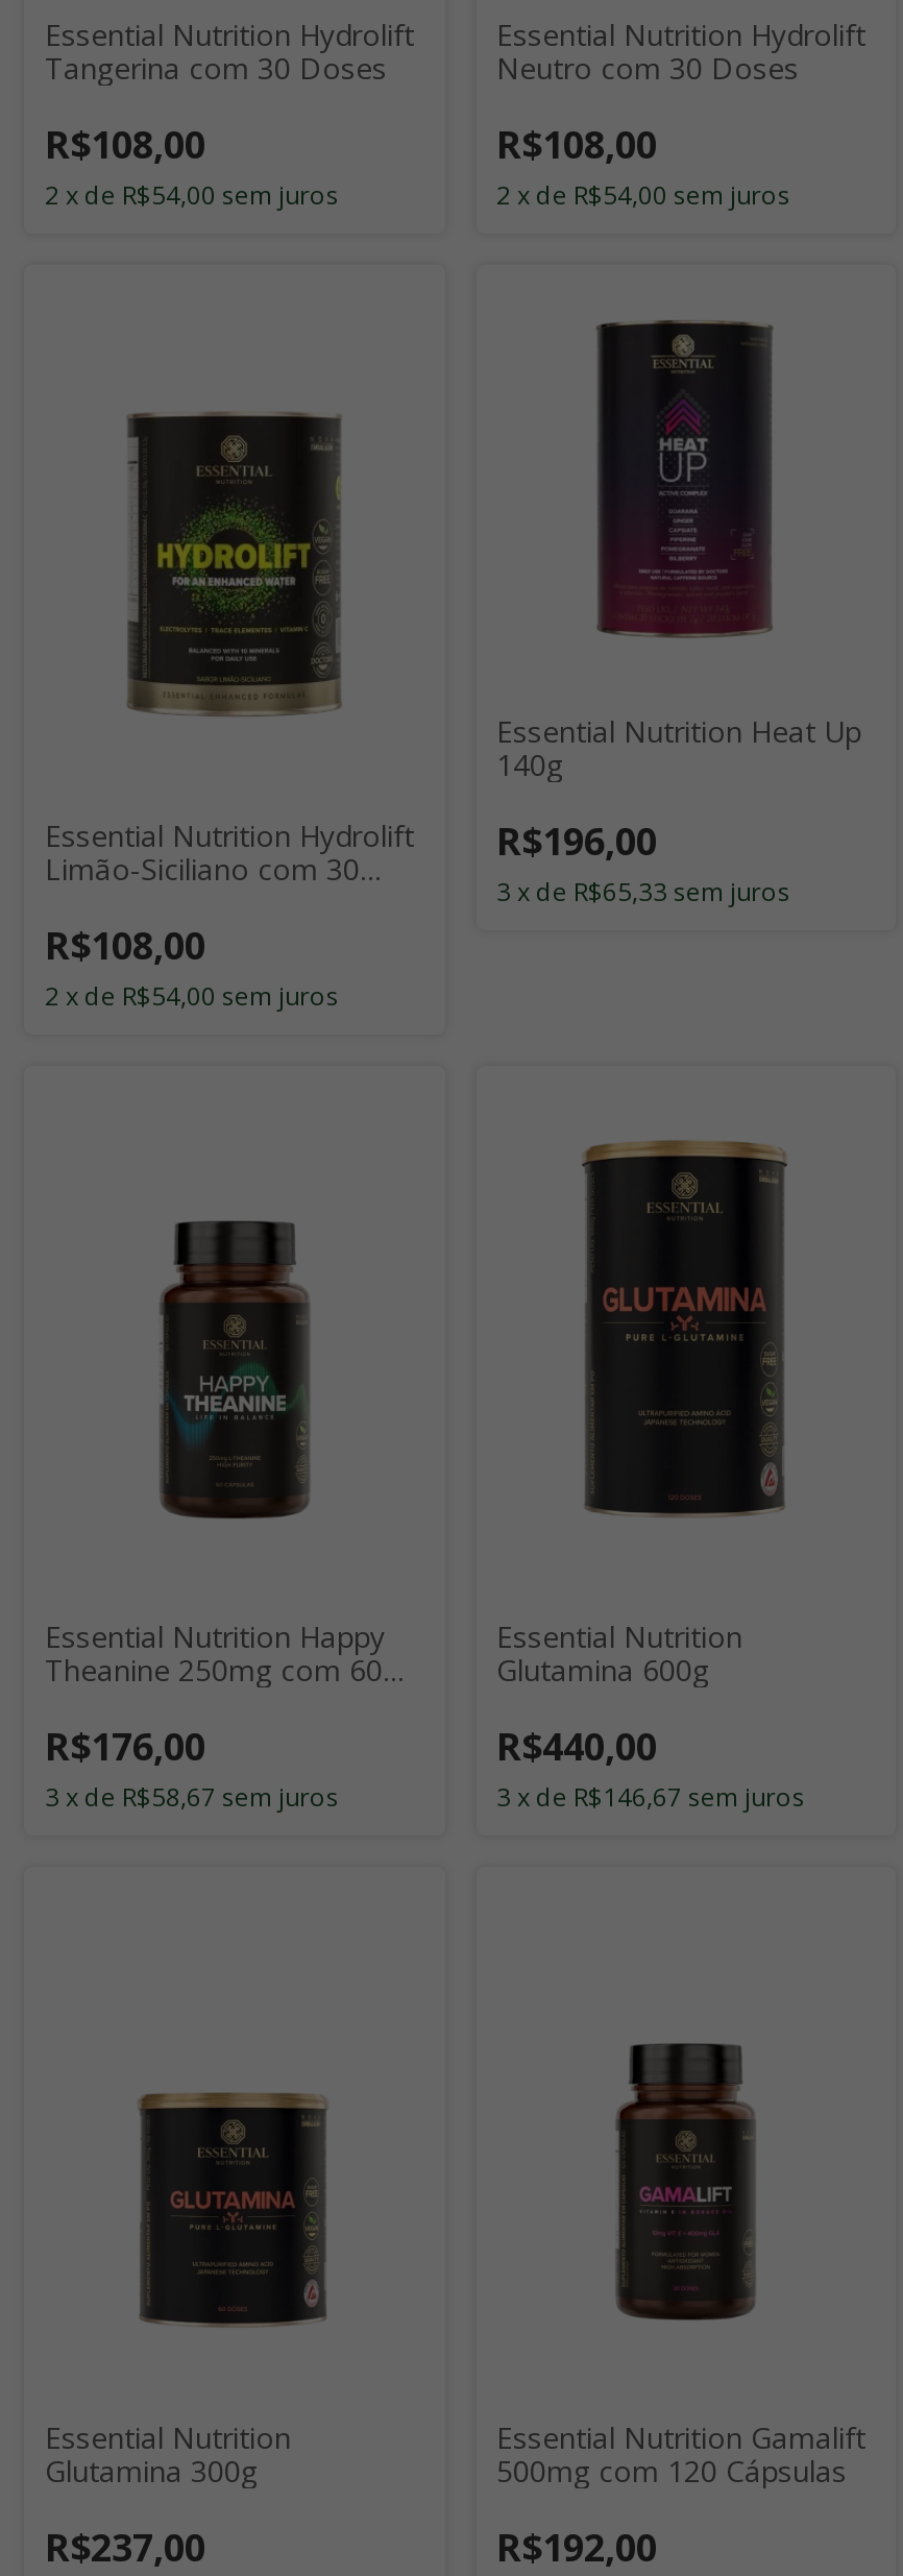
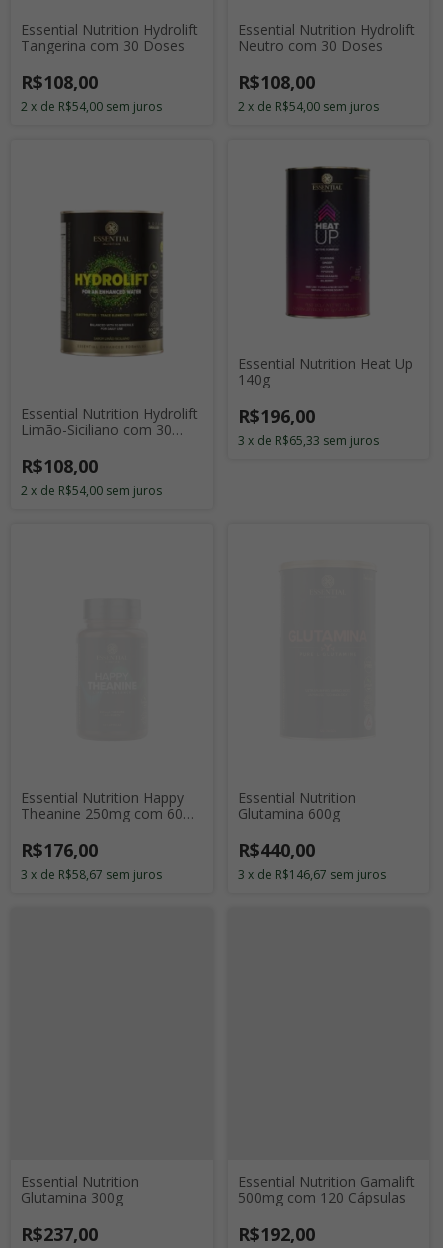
[581,1139,787,1518] [image] -> none
[160,1220,312,1521] [image] -> none
[616,2042,756,2322] [image] -> none
[139,2092,326,2328] [image] -> none

